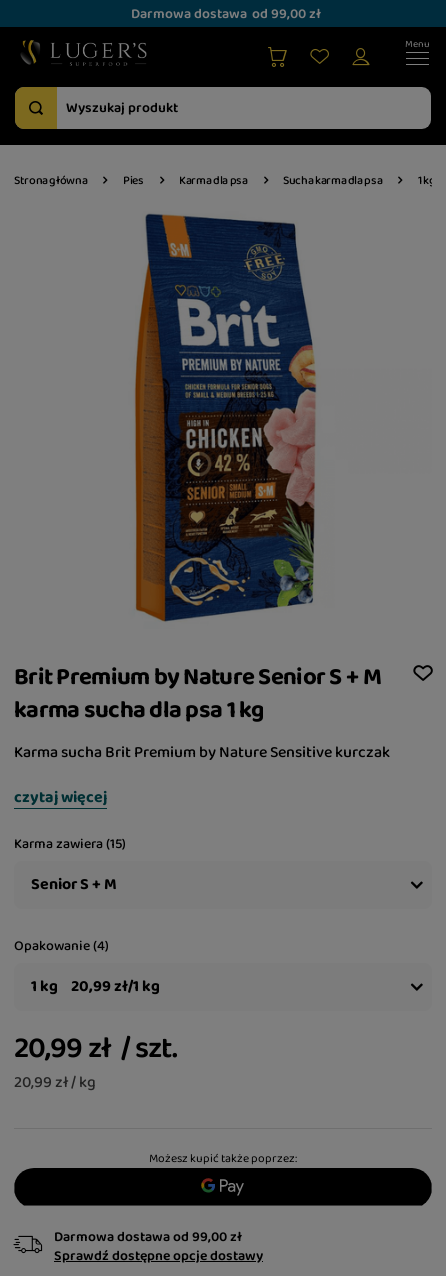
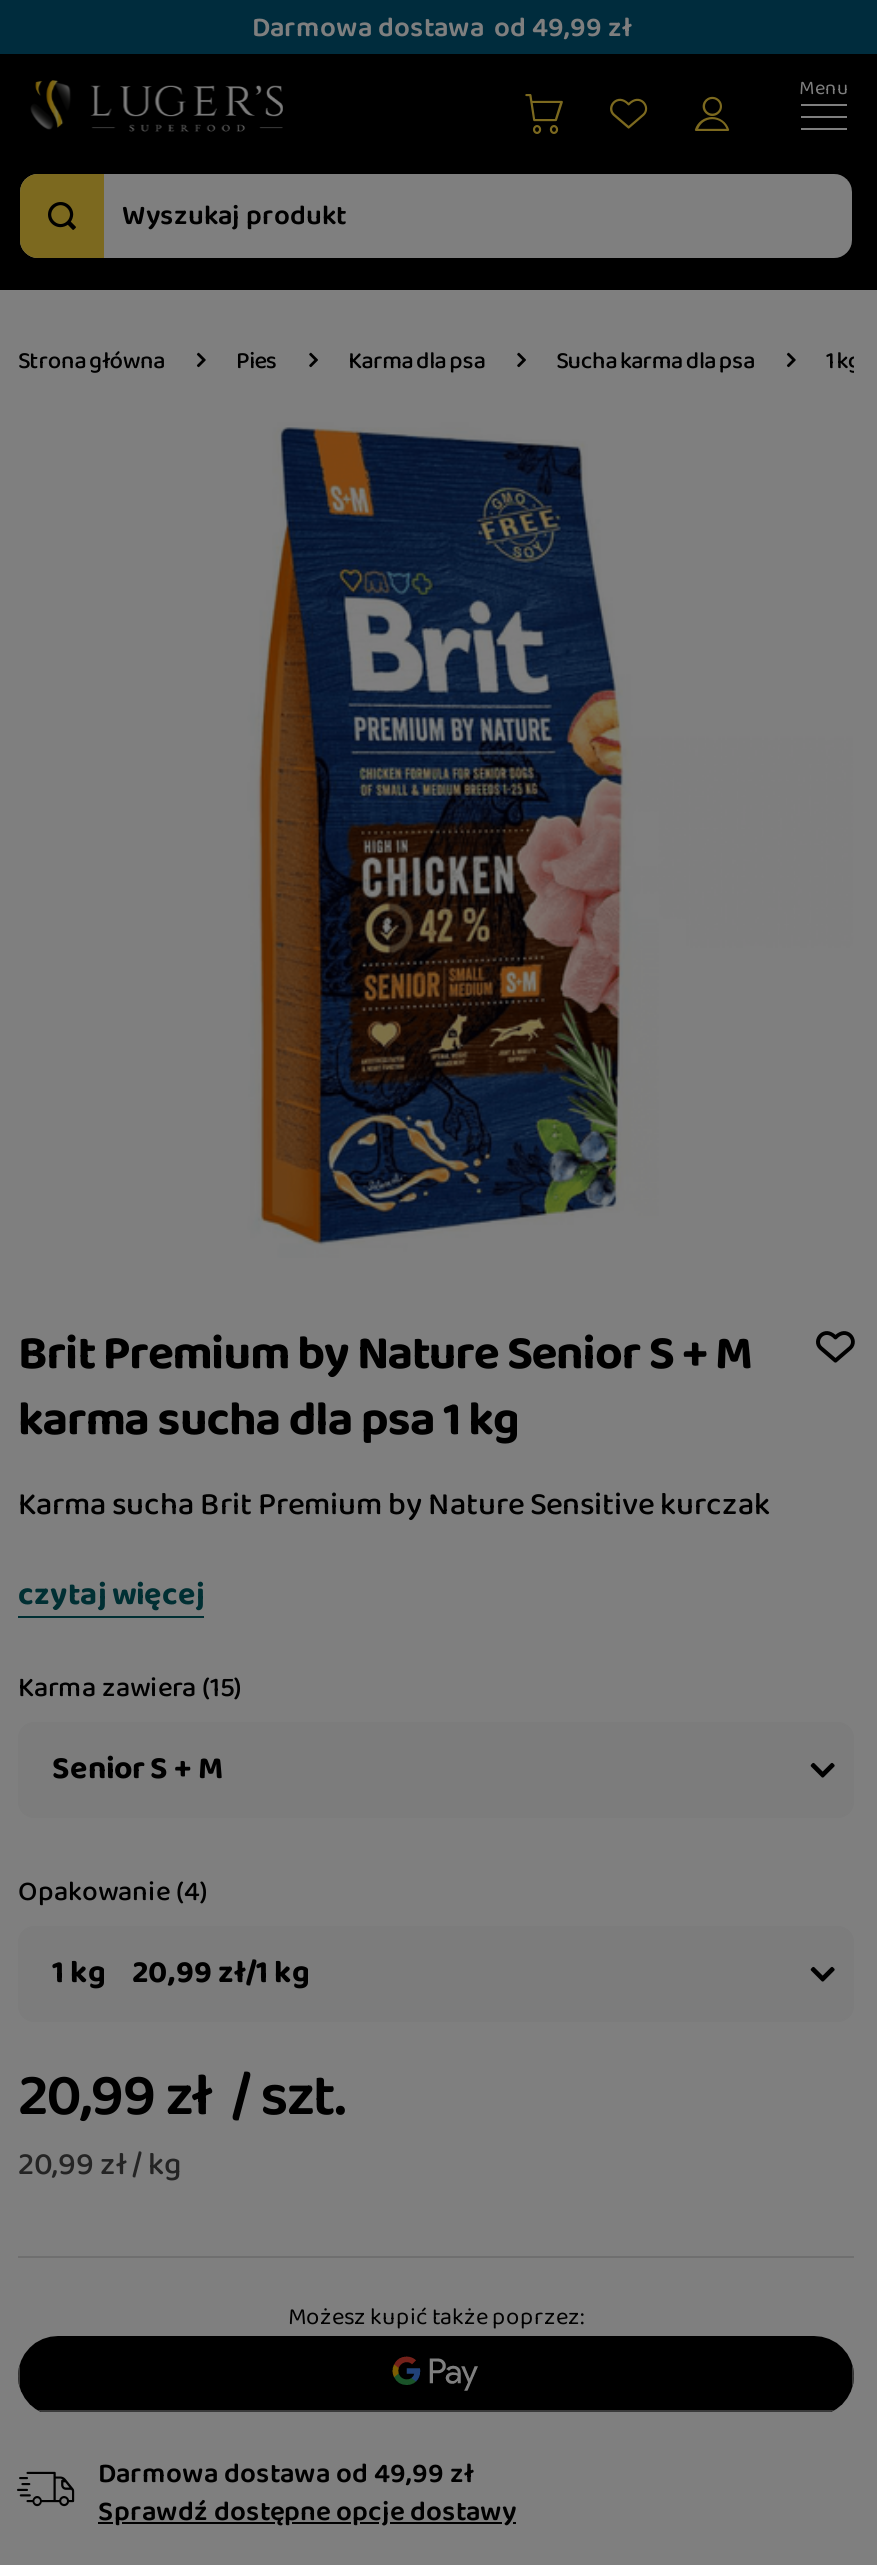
[131,2,321,24] Darmowa dostawa od 99,00 zł -> [252,5,632,49] Darmowa dostawa od 49,99 zł
[54,1226,242,1248] Darmowa dostawa od 99,00 zł -> [98,2452,474,2496] Darmowa dostawa od 49,99 zł

